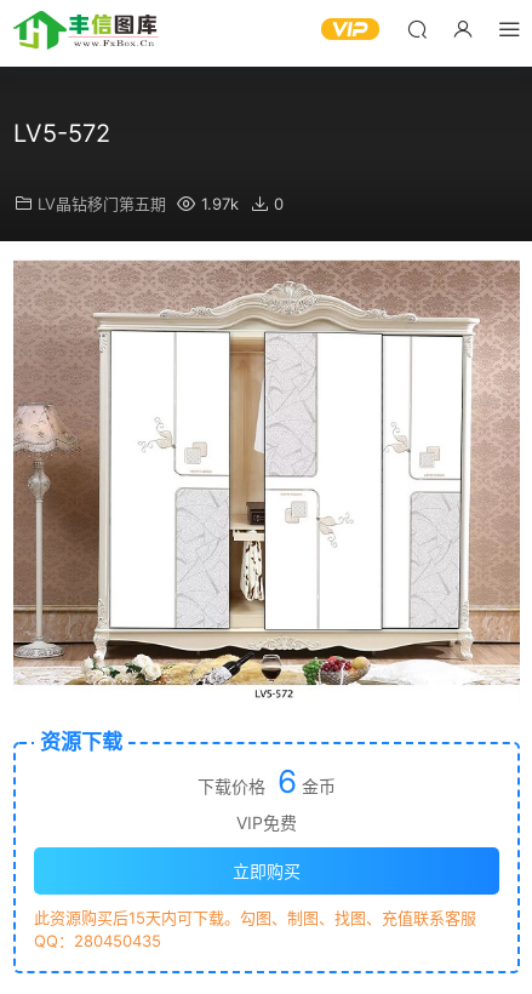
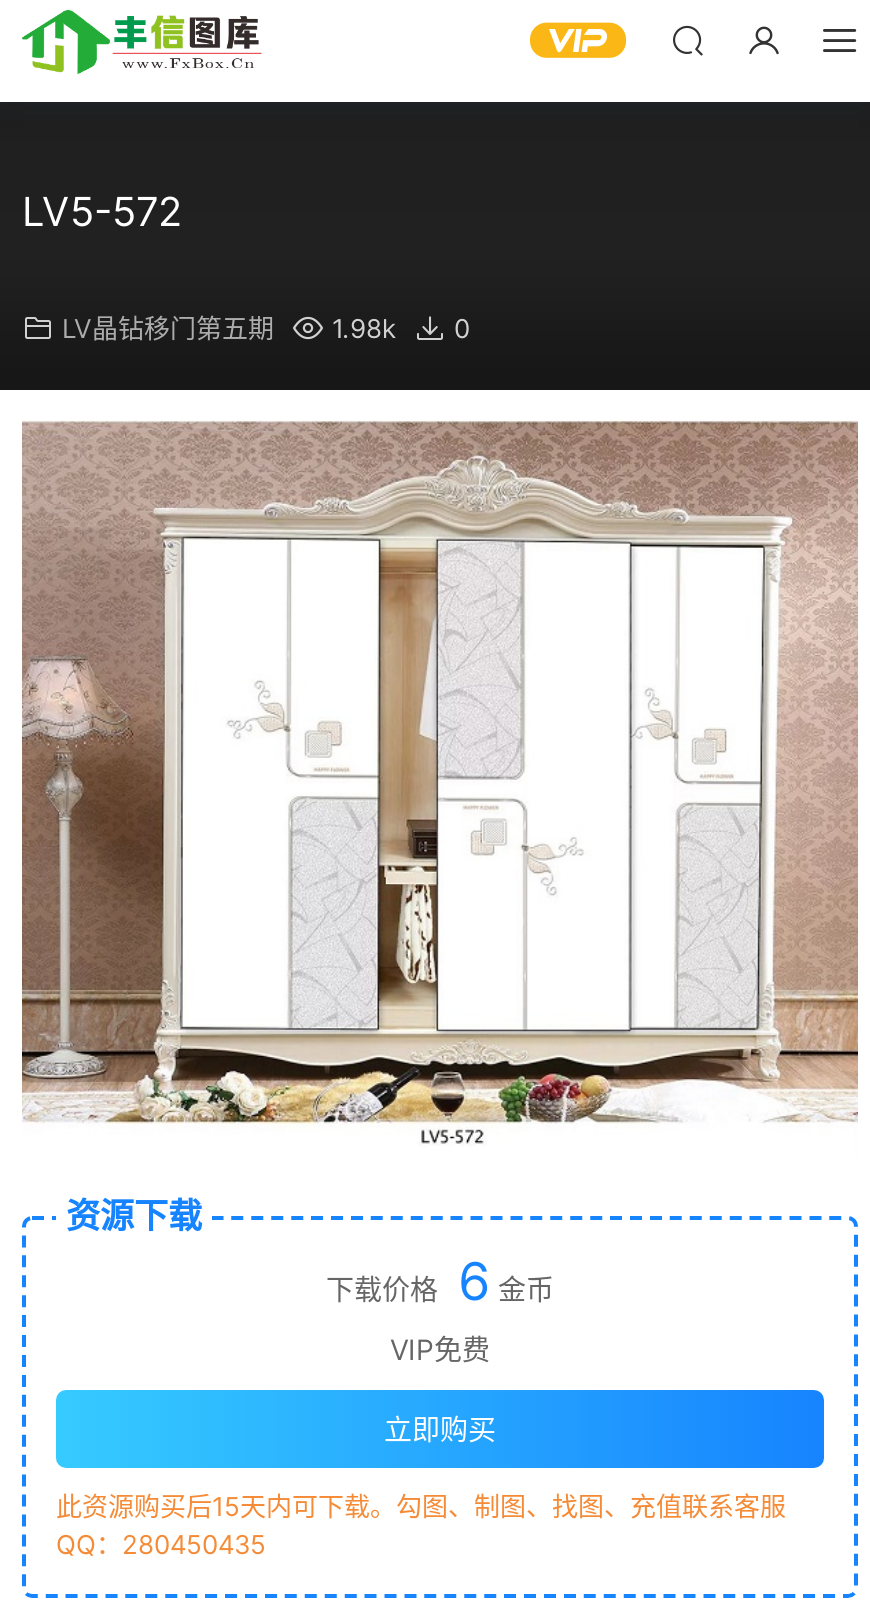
[38,194,284,213] LV晶钻移门第五期 1.97k 0 -> [62,312,470,344] LV晶钻移门第五期 1.98k 0

